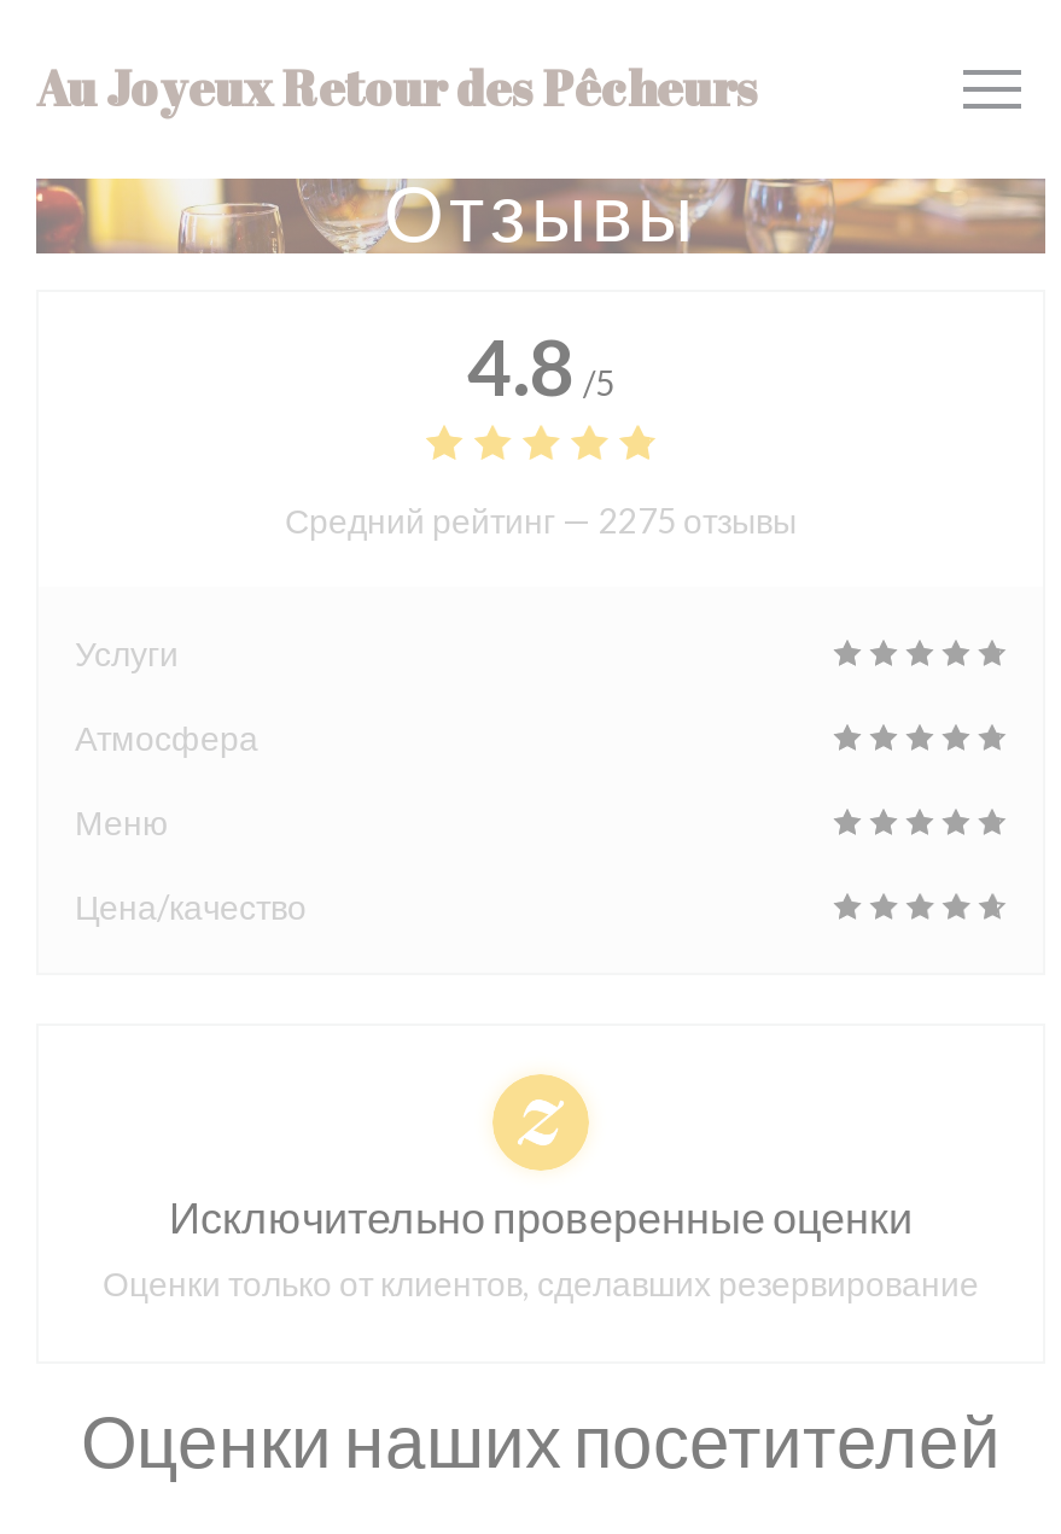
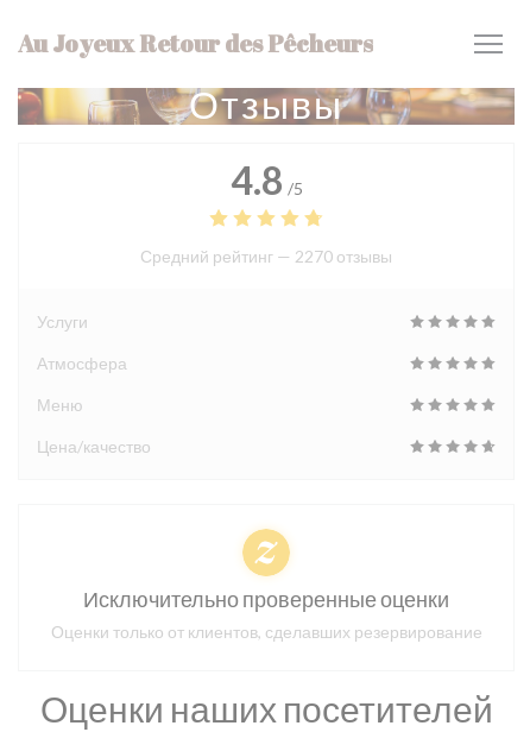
[285,500,797,541] Средний рейтинг — 2275 отзывы -> [140,246,392,266] Средний рейтинг — 2270 отзывы

